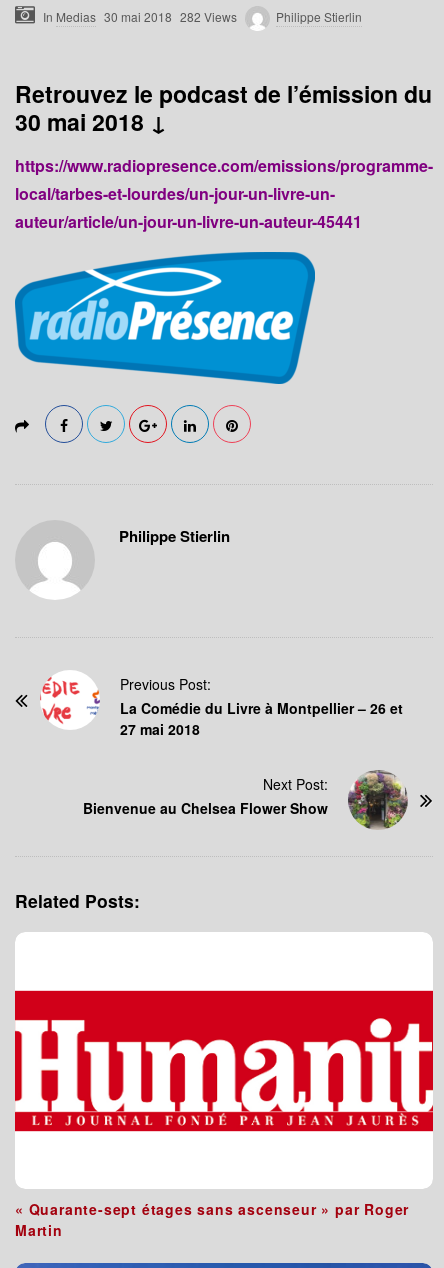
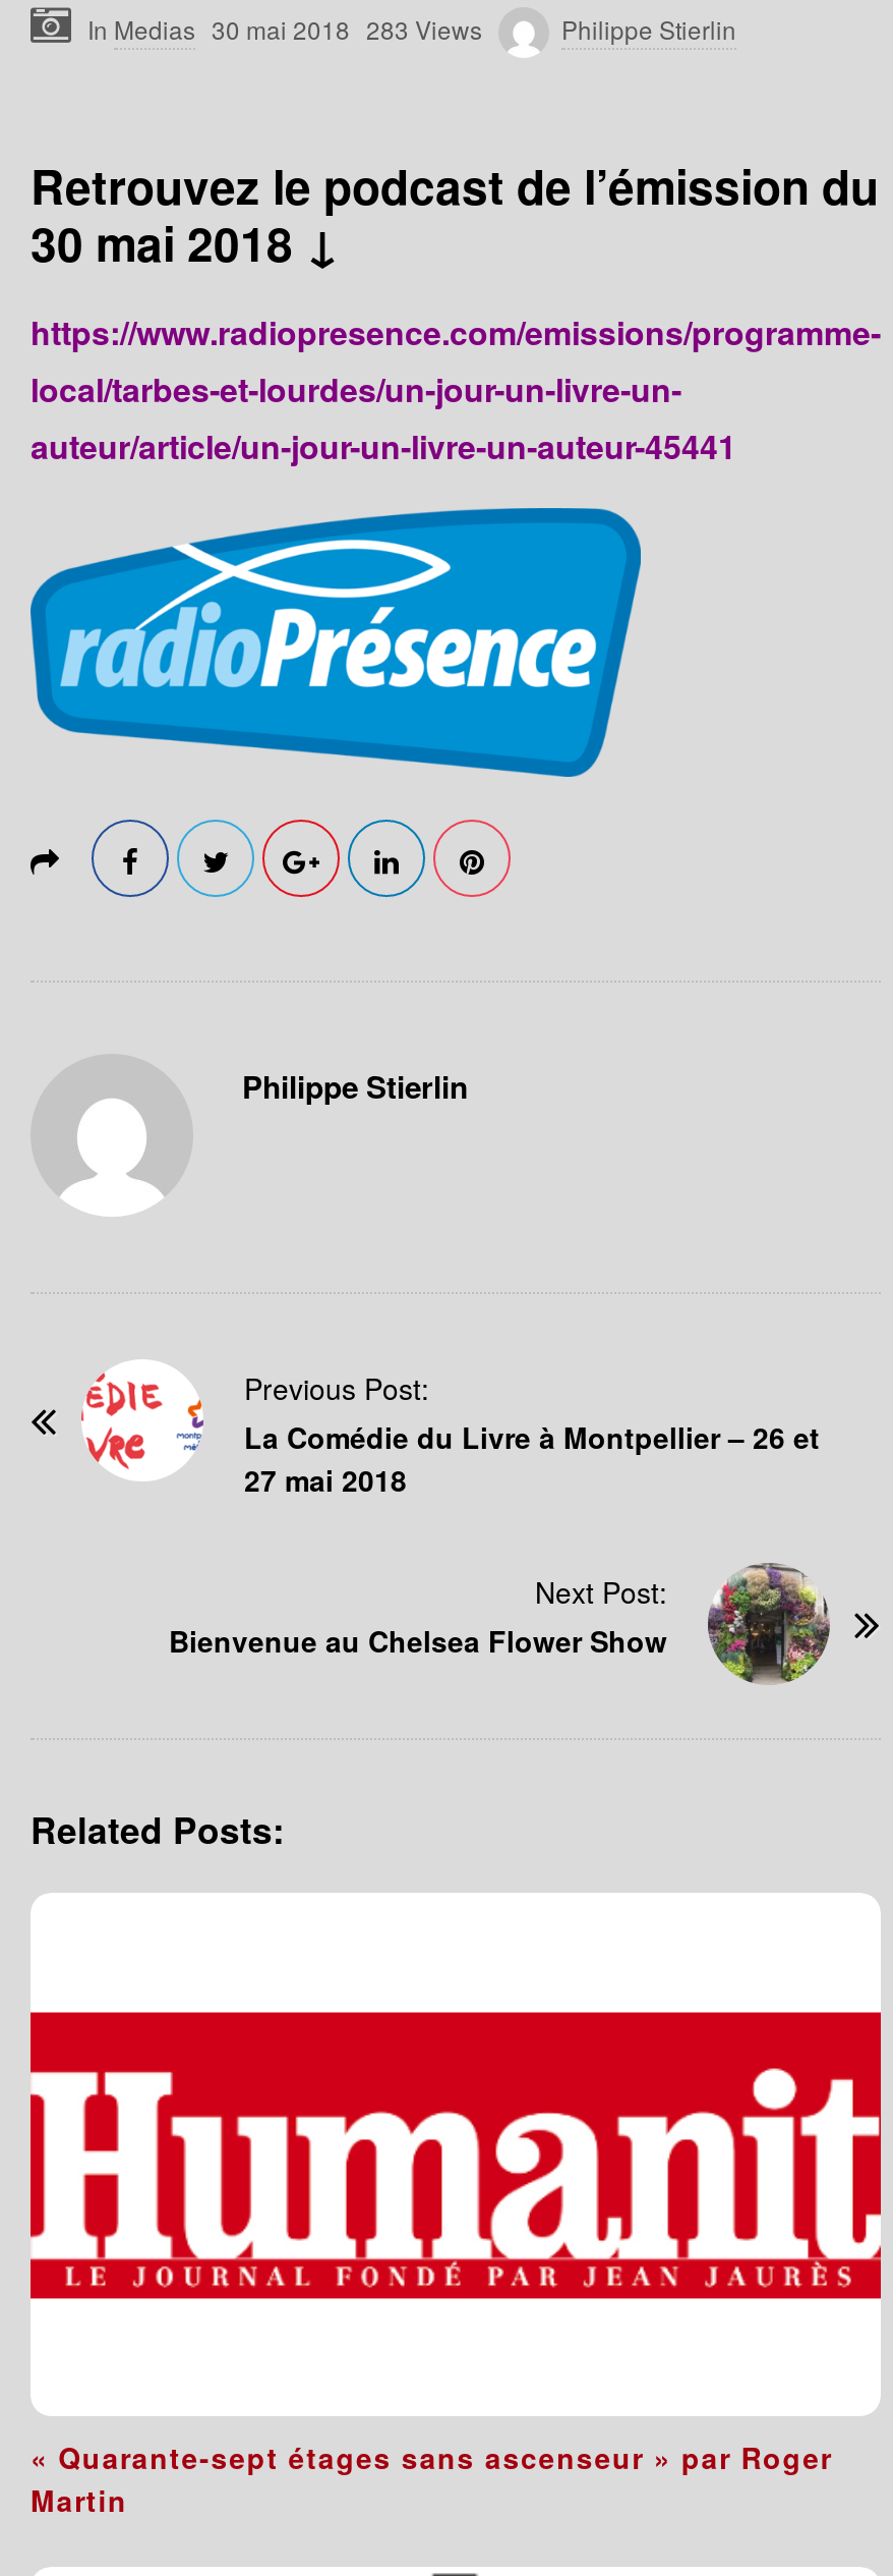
[43,8,237,25] In Medias 30 mai 2018 282 Views -> [87,10,482,45] In Medias 30 mai 2018 283 Views

